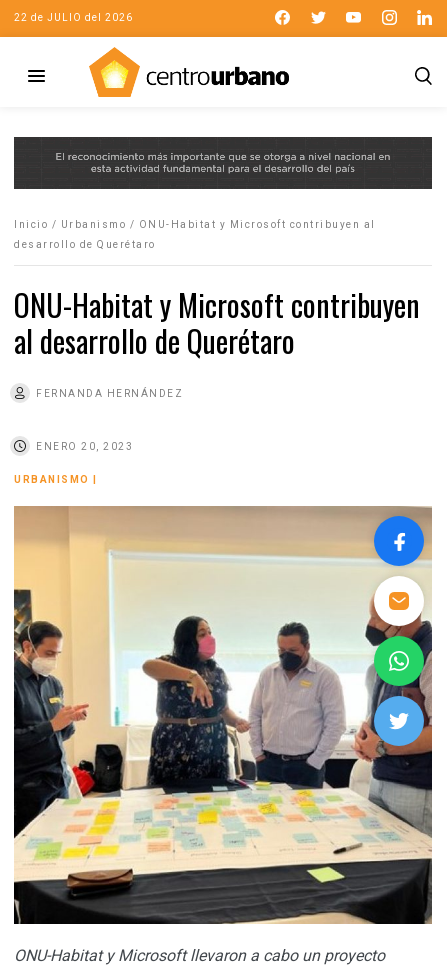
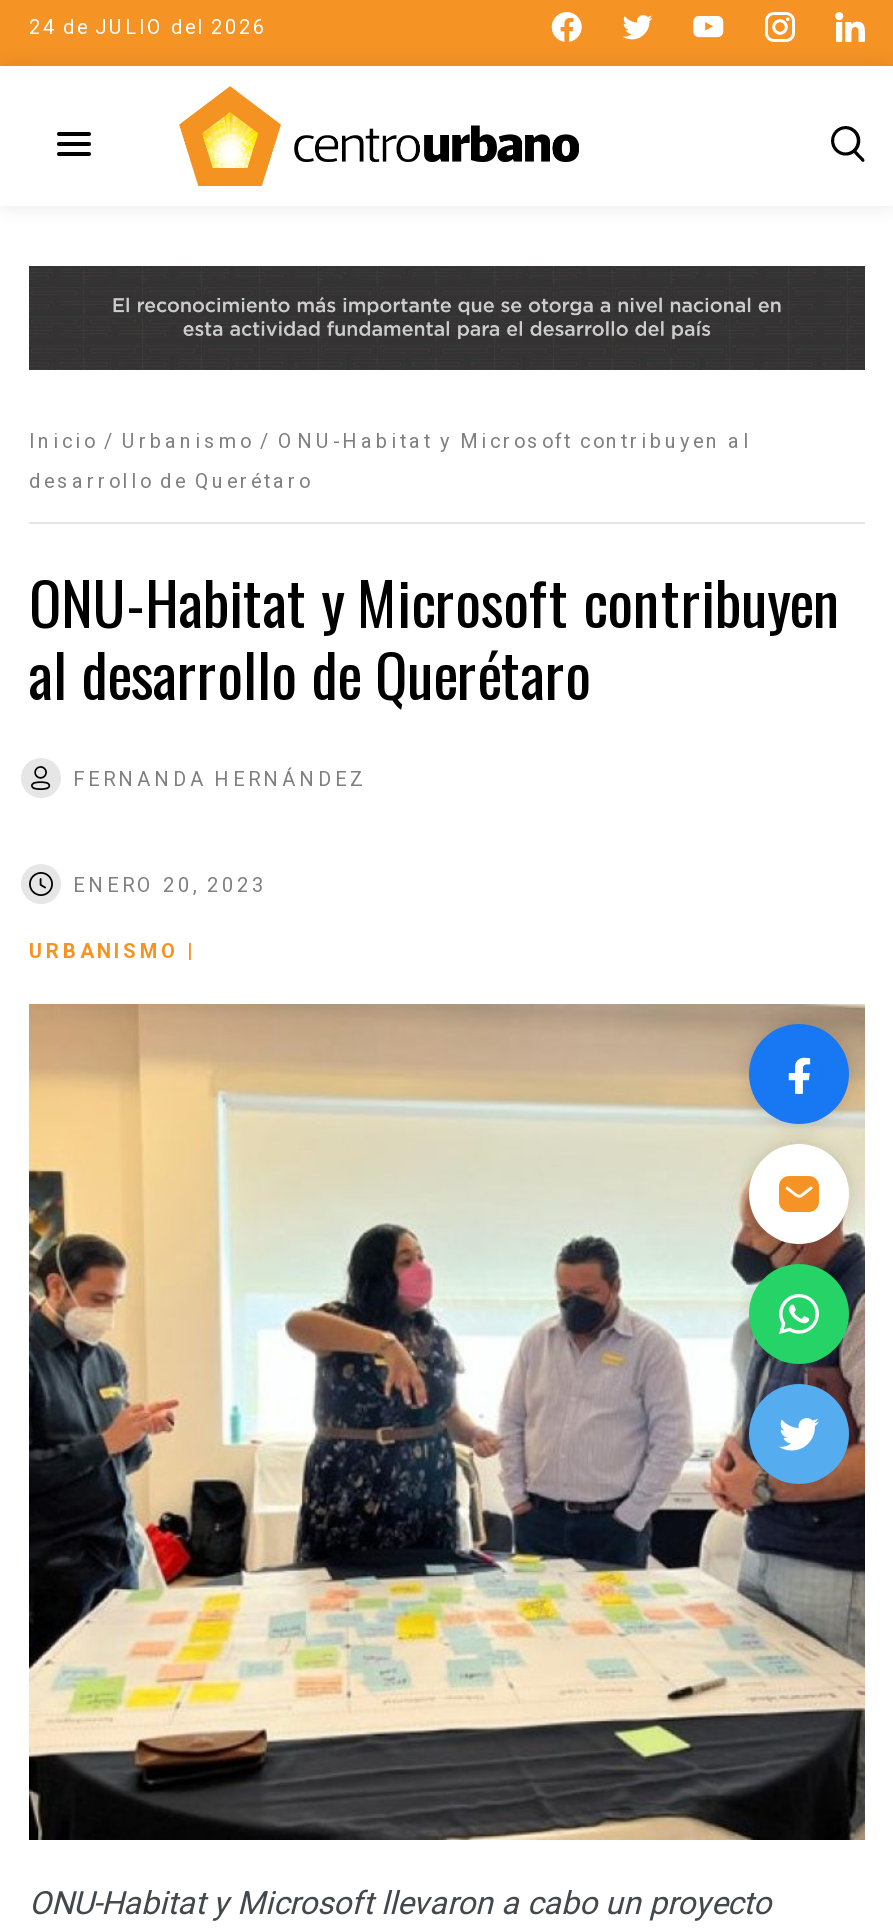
[14,11,133,22] 22 de JULIO del 2026 -> [29,15,267,37] 24 de JULIO del 2026

